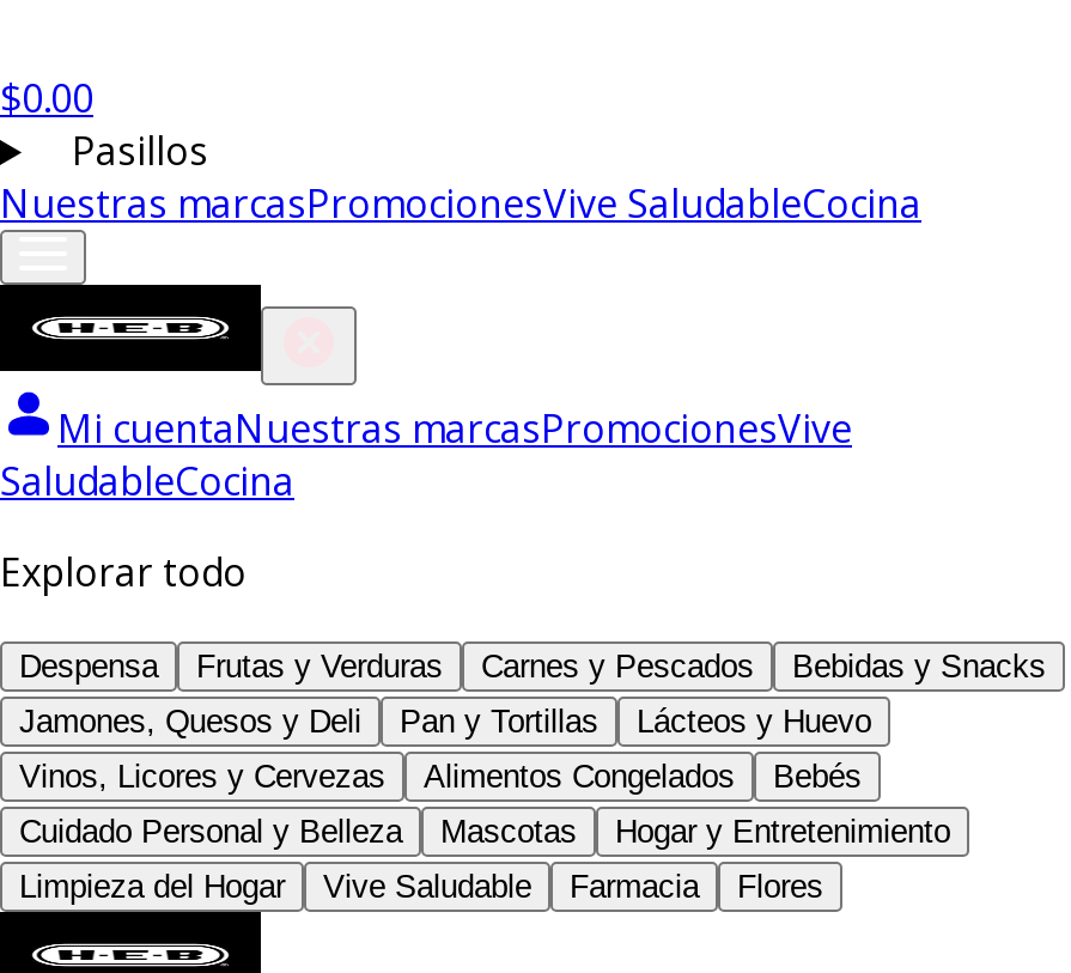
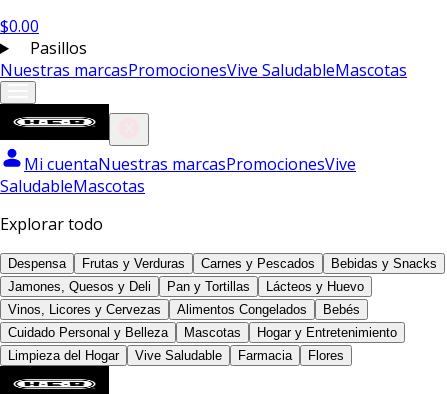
[0,177,921,230] Nuestras marcasPromocionesVive SaludableCocina -> [0,59,407,81] Nuestras marcasPromocionesVive SaludableMascotas
[0,455,294,507] SaludableCocina -> [0,175,145,197] SaludableMascotas

